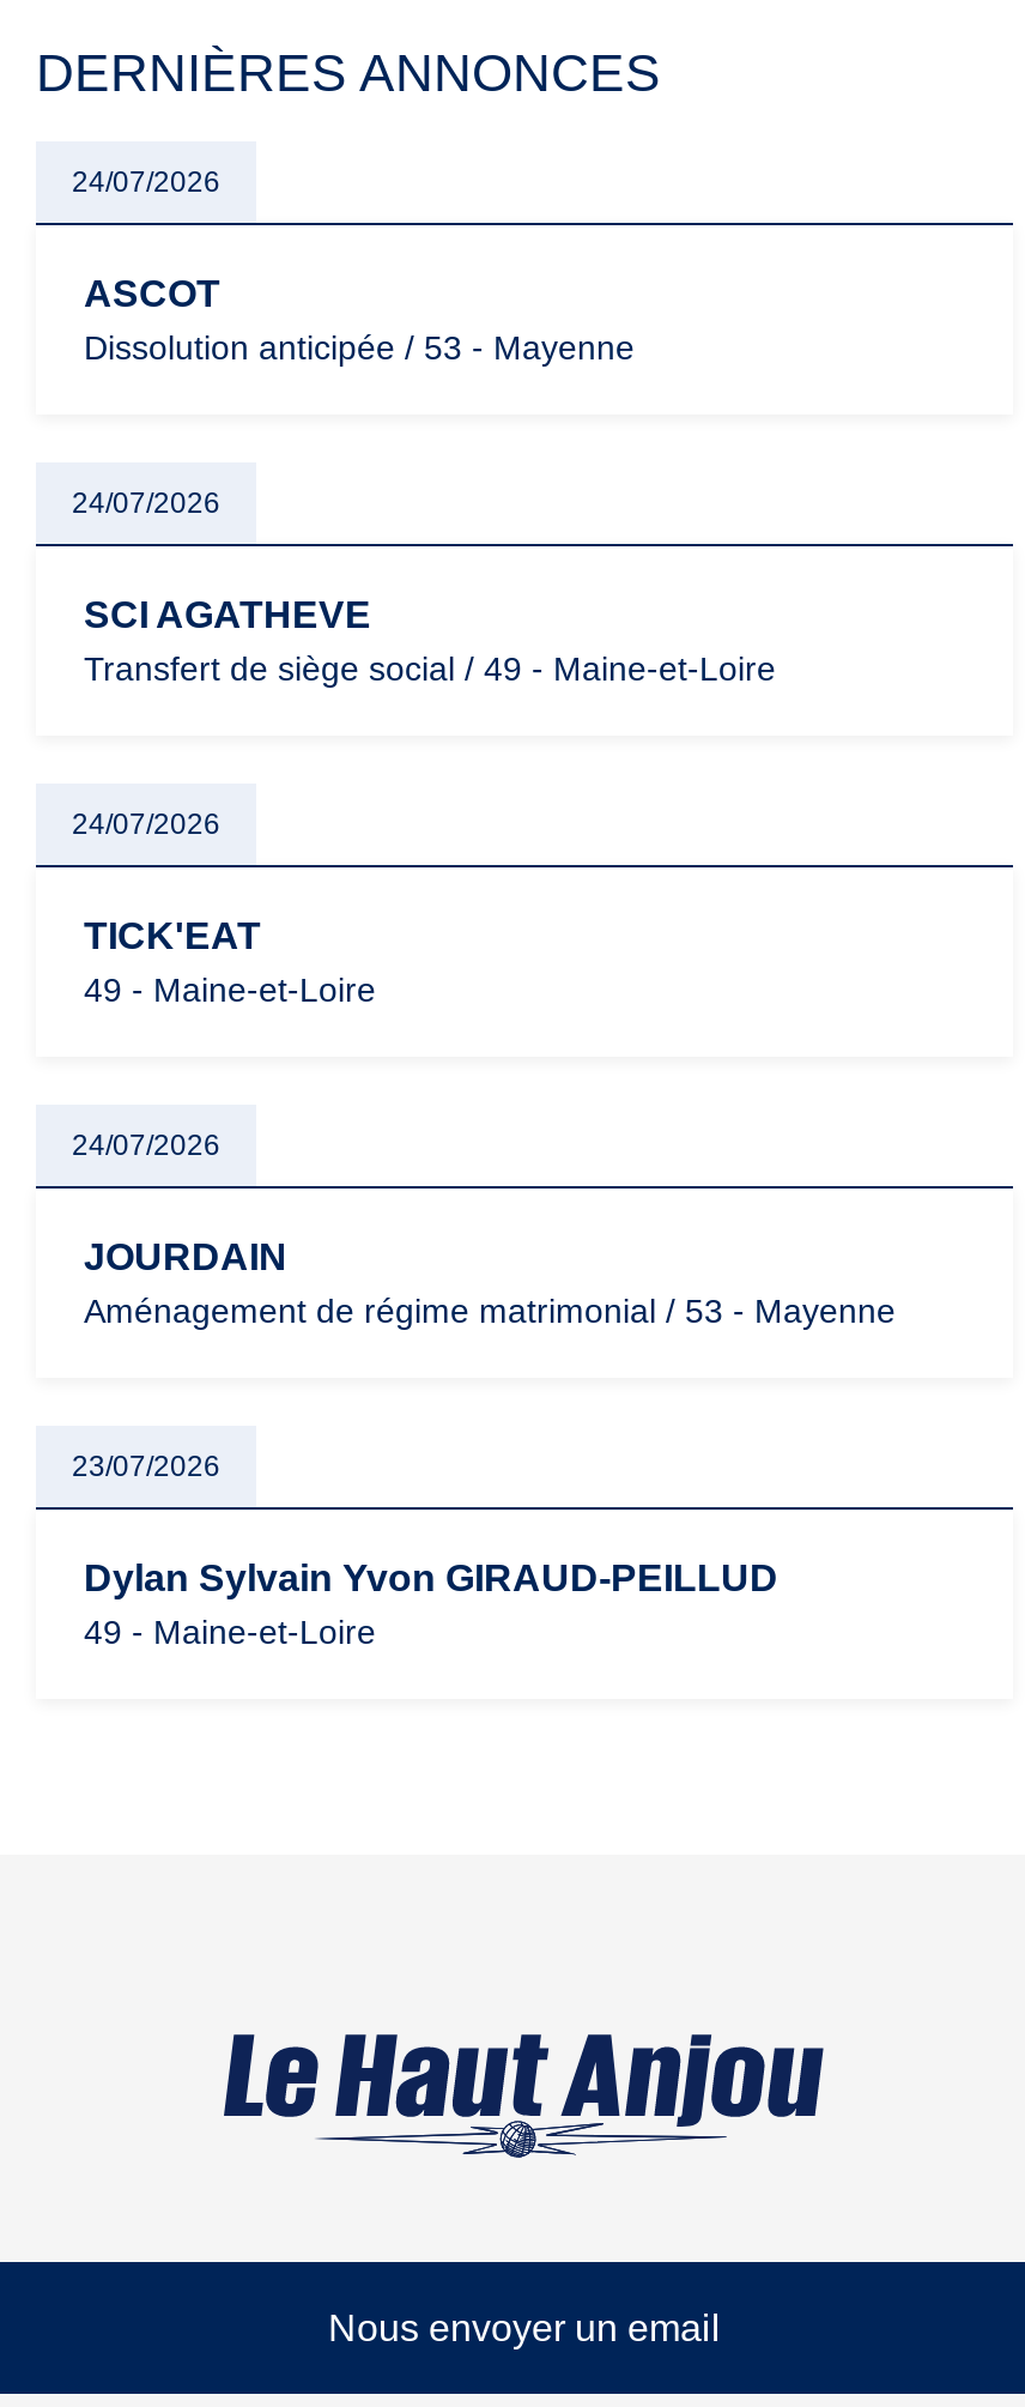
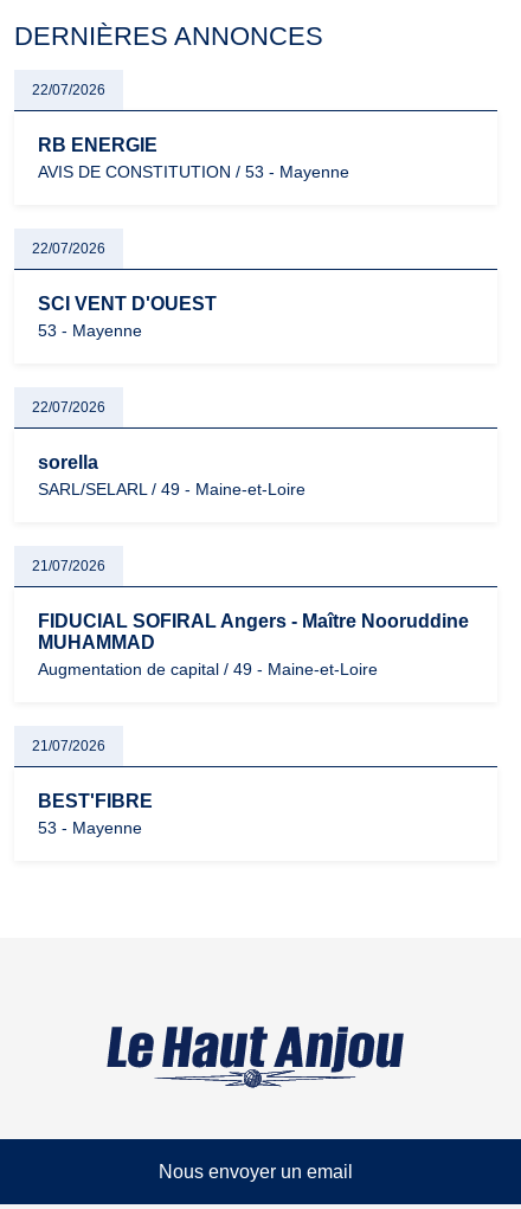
[72,165,220,199] 24/07/2026 -> [32,82,105,98] 22/07/2026
[84,273,635,367] ASCOT | Dissolution anticipée / 53 - Mayenne -> [38,135,349,181] RB ENERGIE | AVIS DE CONSTITUTION / 53 - Mayenne
[72,486,220,520] 24/07/2026 -> [32,240,105,257] 22/07/2026
[84,594,776,688] SCI AGATHEVE | Transfert de siège social / 49 - Maine-et-Loire -> [38,294,217,340] SCI VENT D'OUEST | 53 - Mayenne
[72,808,220,841] 24/07/2026 -> [32,399,105,416] 22/07/2026
[84,915,376,1009] TICK'EAT | 49 - Maine-et-Loire -> [38,452,305,499] sorella | SARL/SELARL / 49 - Maine-et-Loire
[72,1129,220,1162] 24/07/2026 -> [32,558,105,574] 21/07/2026
[84,1236,896,1330] JOURDAIN | Aménagement de régime matrimonial / 53 - Mayenne -> [38,611,469,679] FIDUCIAL SOFIRAL Angers - Maître Nooruddine | MUHAMMAD | Augmentation de capital / 49 - Maine-et-Loire
[72,1450,220,1483] 23/07/2026 -> [32,738,105,754] 21/07/2026
[84,1558,778,1651] Dylan Sylvain Yvon GIRAUD-PEILLUD | 49 - Maine-et-Loire -> [38,791,153,837] BEST'FIBRE | 53 - Mayenne

